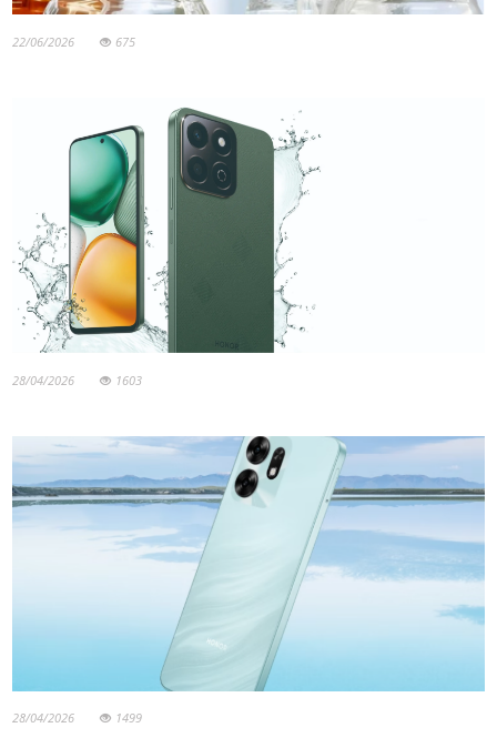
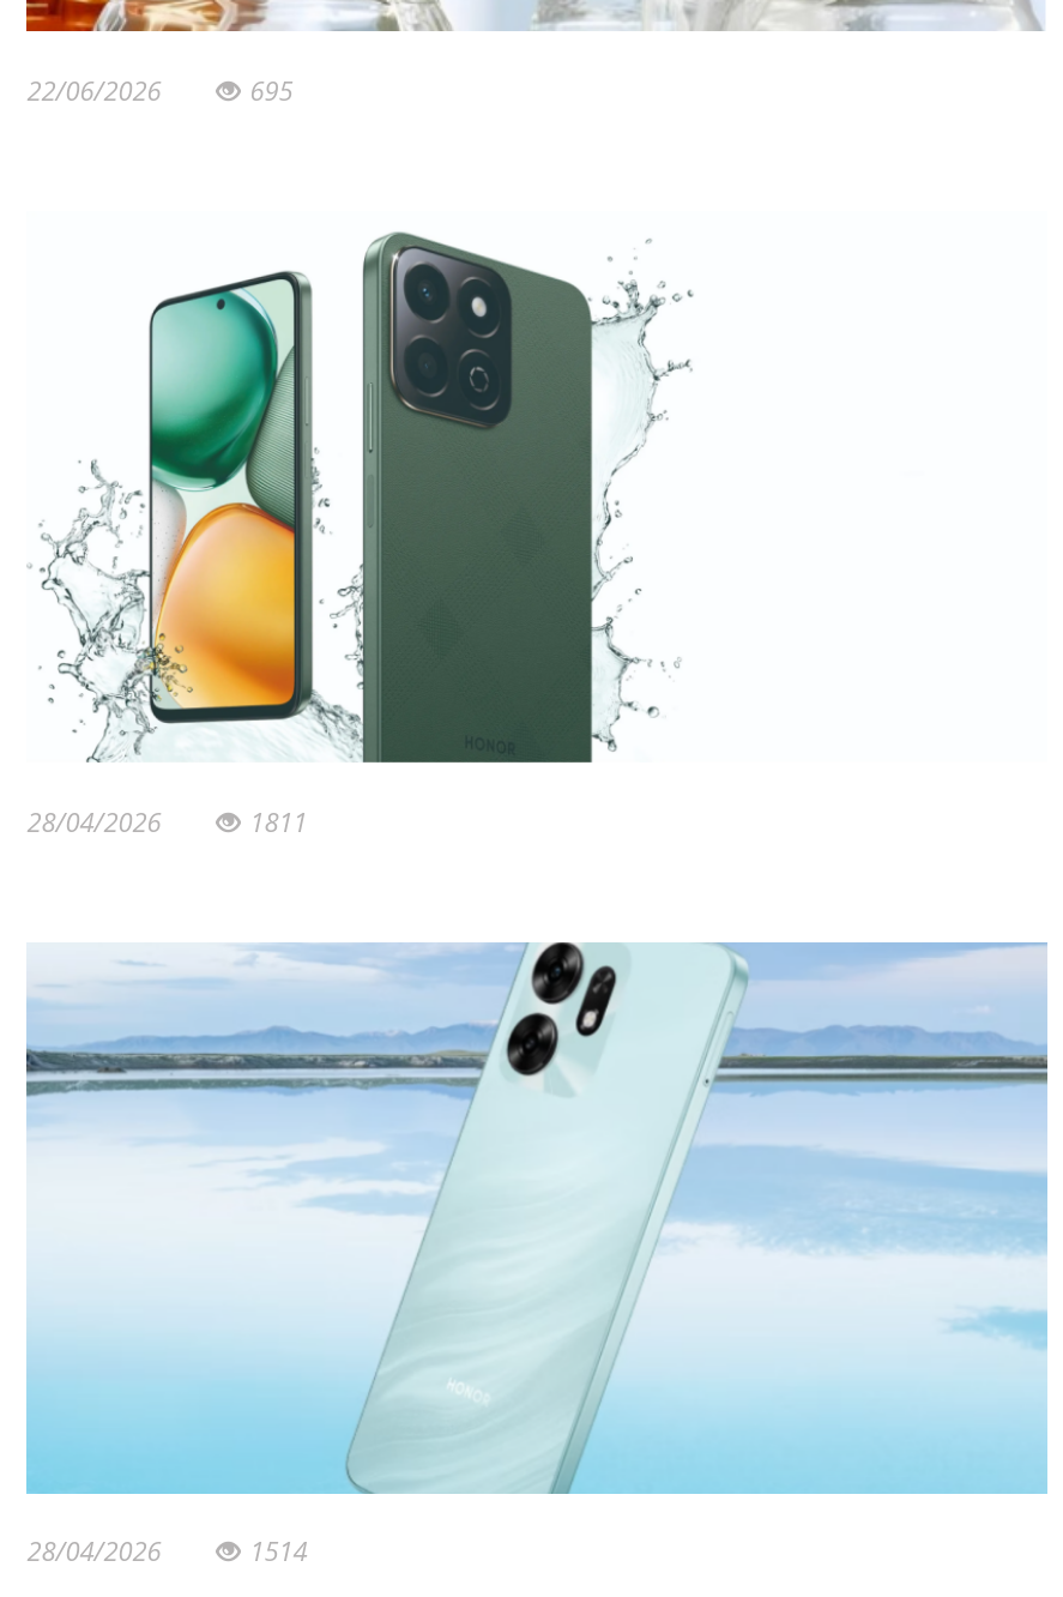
[116,33,136,50] 675 -> [250,71,293,107] 695
[116,371,142,388] 1603 -> [250,802,307,838] 1811
[116,710,142,726] 1499 -> [250,1533,307,1569] 1514

